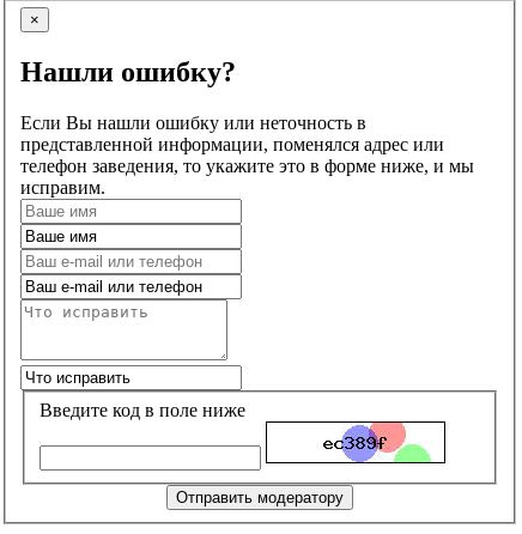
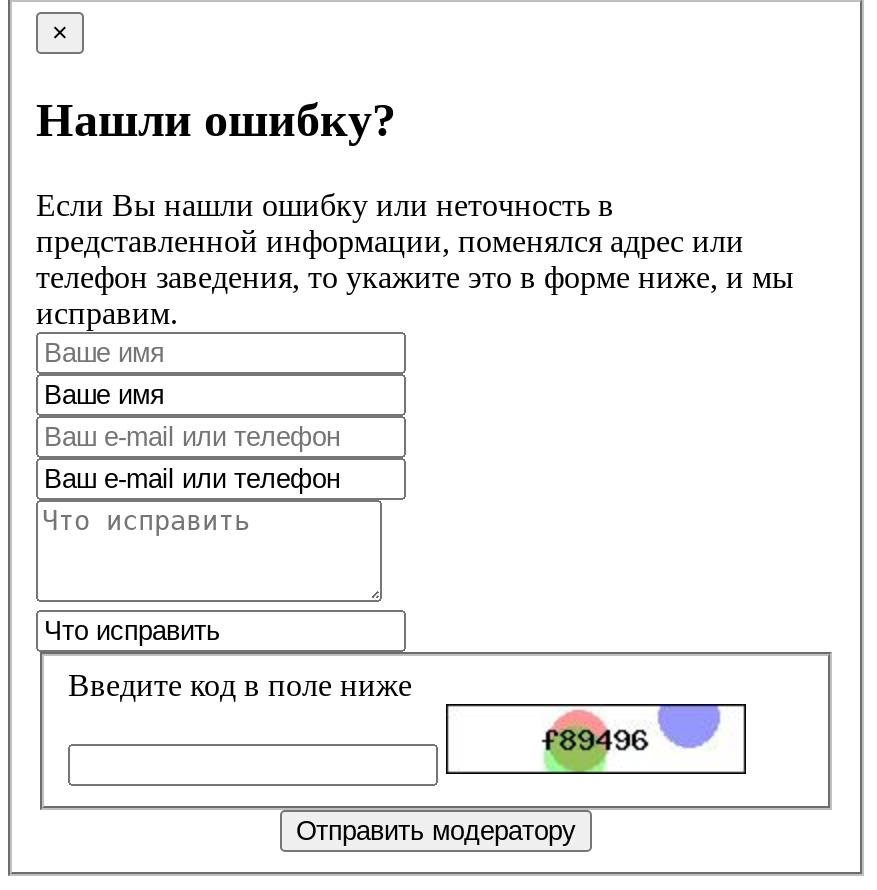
[323,420,432,463] [image] -> [542,702,722,774] [image]

